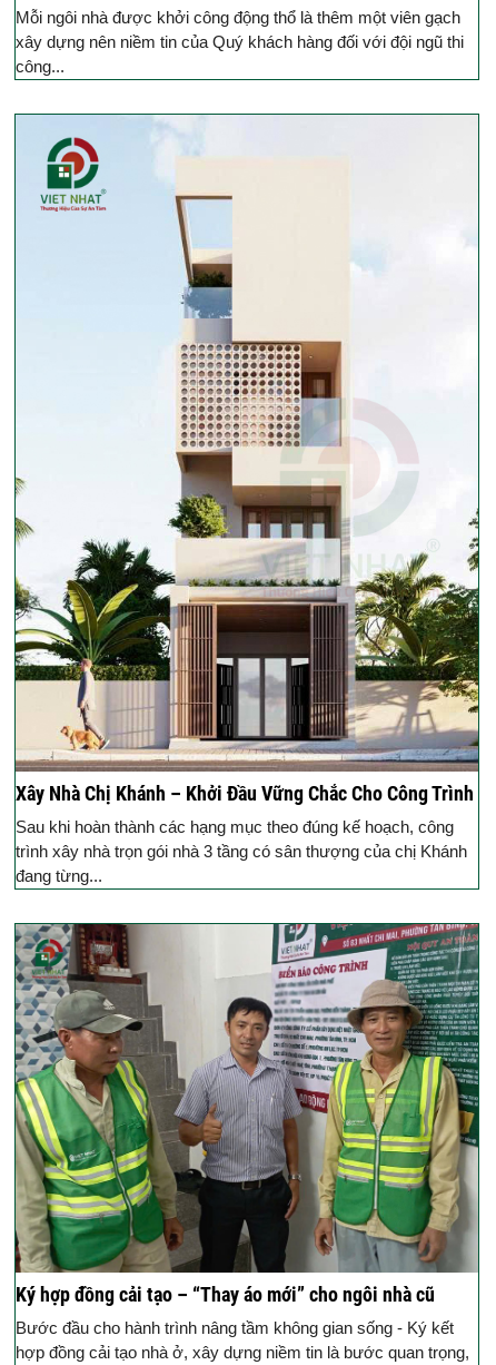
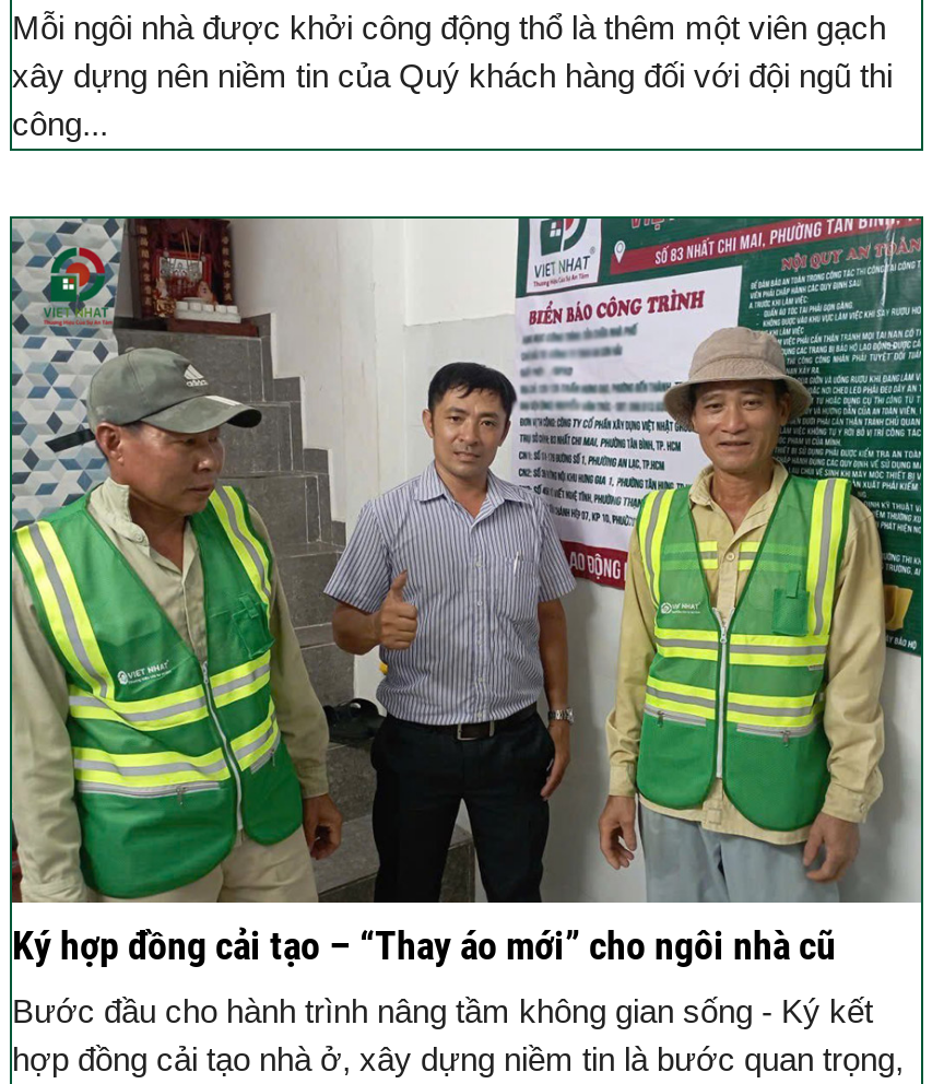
[14,114,479,885] [image] | Xây Nhà Chị Khánh – Khởi Đầu Vững Chắc Cho Công Trình | Sau khi hoàn thành các hạng mục theo đúng kế hoạch, công | trình xây nhà trọn gói nhà 3 tầng có sân thượng của chị Khánh | đang từng... -> none

